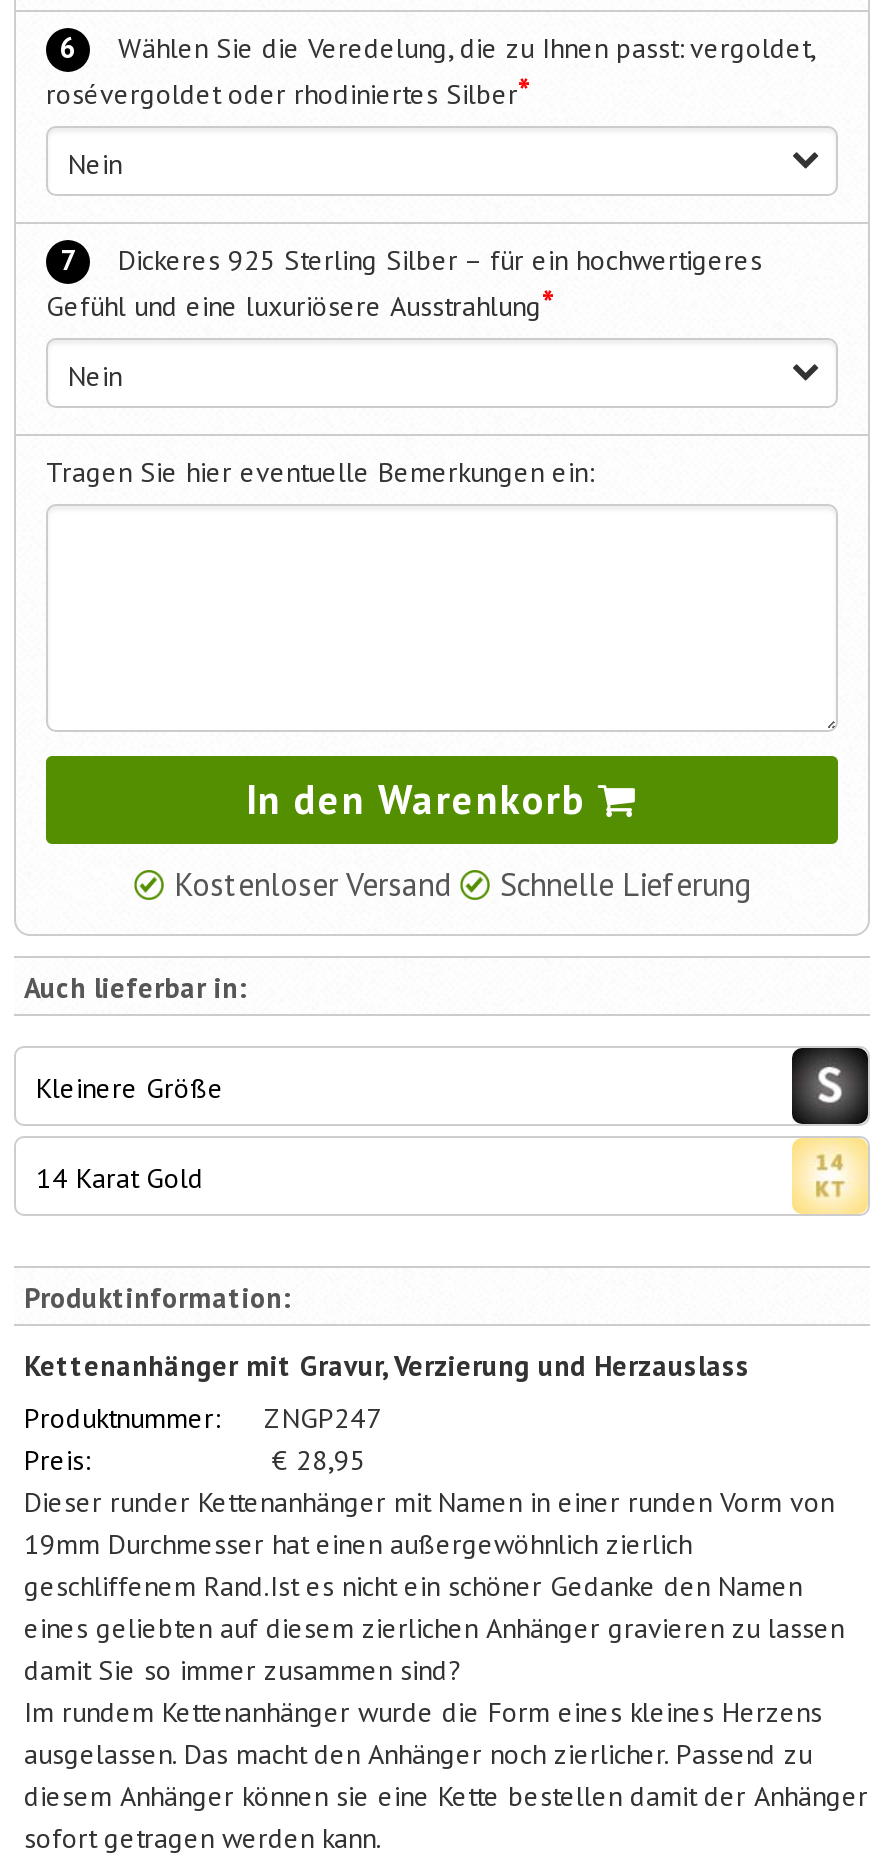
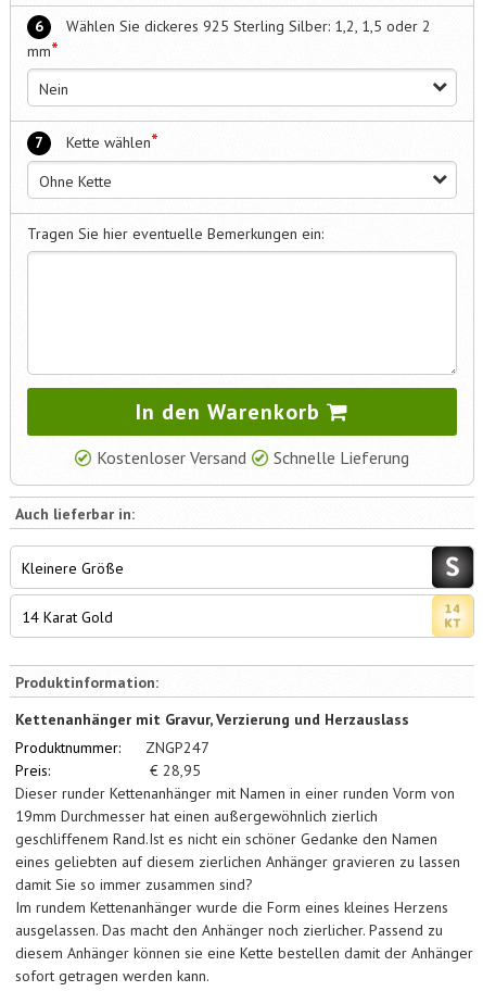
[46,30,814,114] Wählen Sie die Veredelung, die zu Ihnen passt: vergoldet, | rosévergoldet oder rhodiniertes Silber* -> [27,16,431,62] Wählen Sie dickeres 925 Sterling Silber: 1,2, 1,5 oder 2 | mm*
[46,242,762,326] Dickeres 925 Sterling Silber – für ein hochwertigeres | Gefühl und eine luxuriösere Ausstrahlung* -> [66,129,158,153] Kette wählen*
[68,358,122,394] Nein -> [39,171,112,191] Ohne Kette

